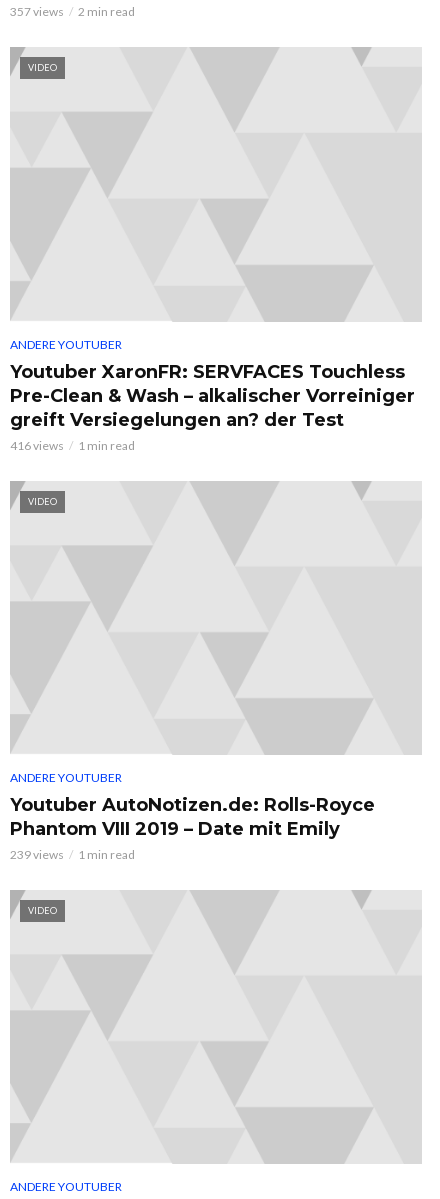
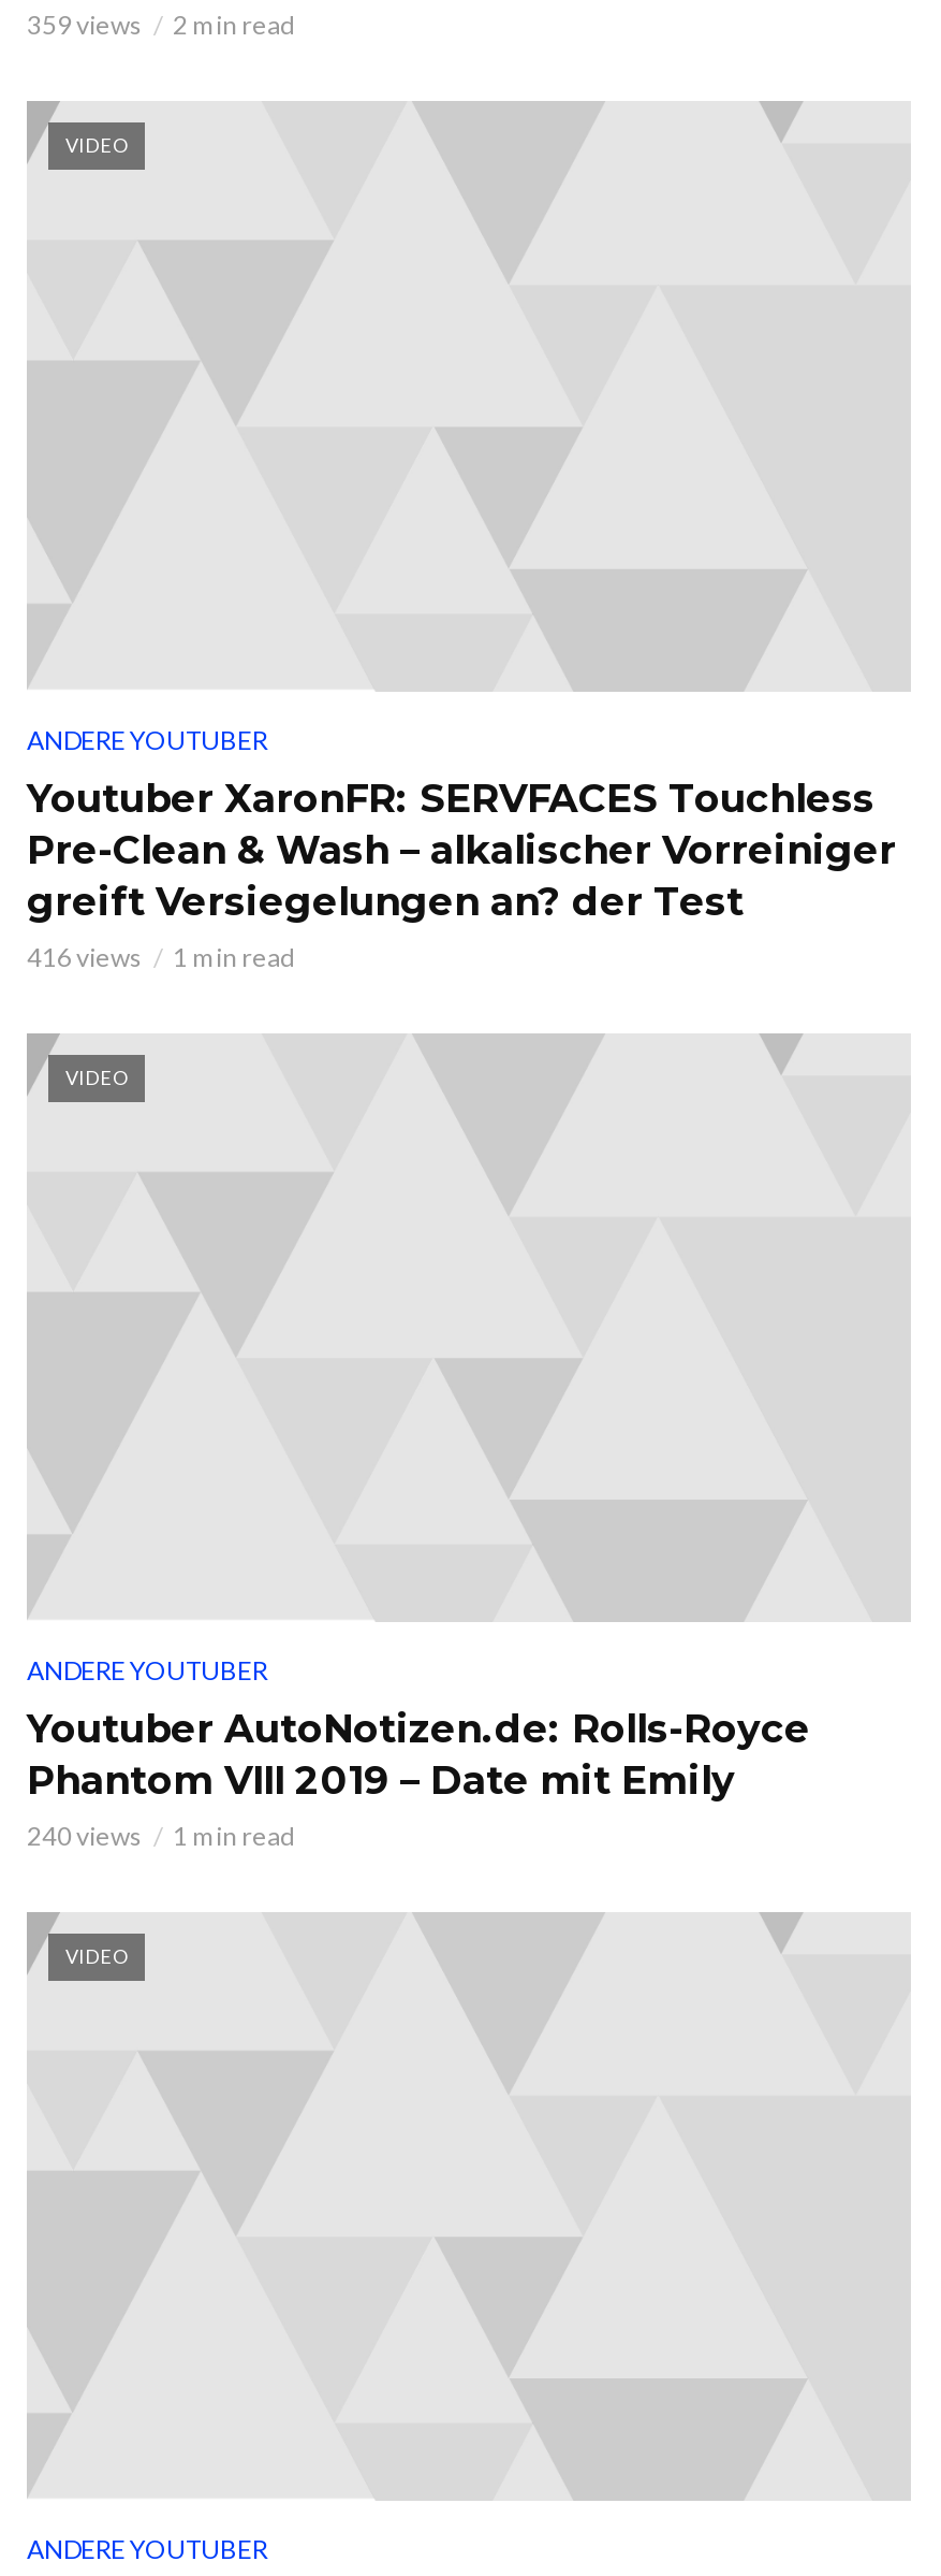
[10,4,135,19] 357 views 2 min read -> [27,9,295,42] 359 views 2 min read
[10,847,135,862] 239 views 1 min read -> [27,1819,295,1851] 240 views 1 min read

